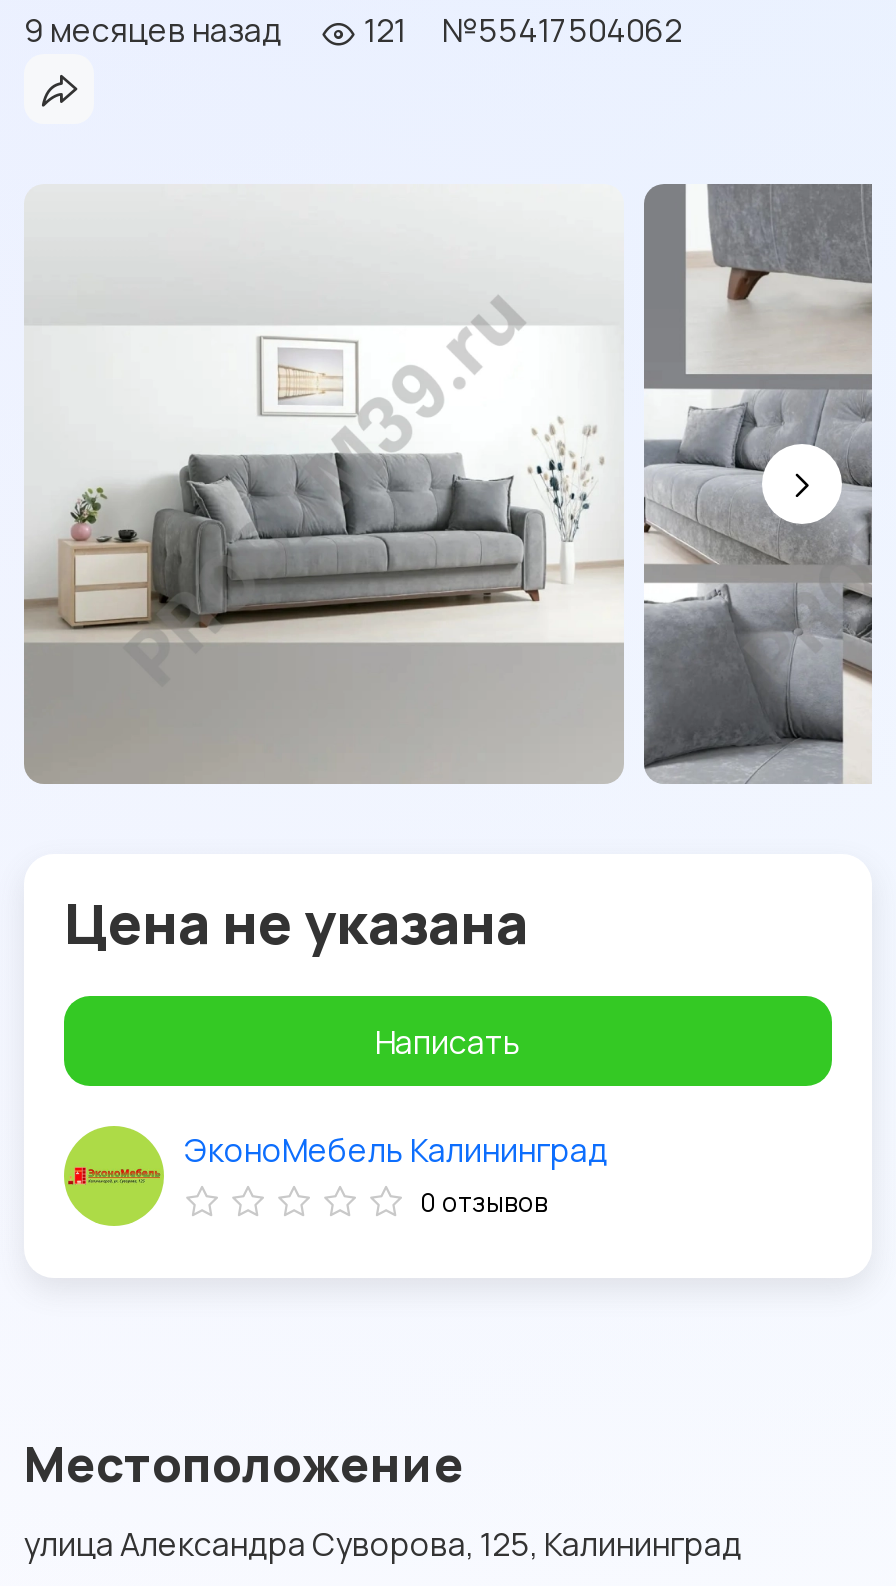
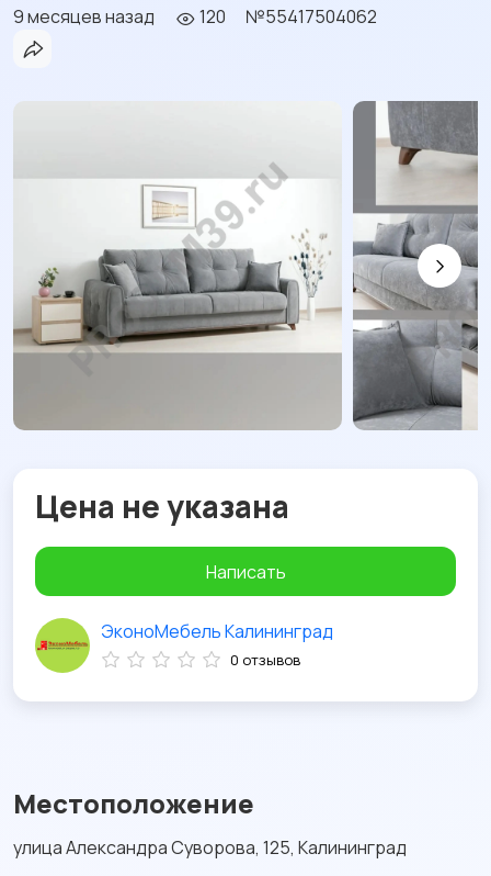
[24,8,682,52] 9 месяцев назад 121 №55417504062 -> [13,4,377,29] 9 месяцев назад 120 №55417504062

